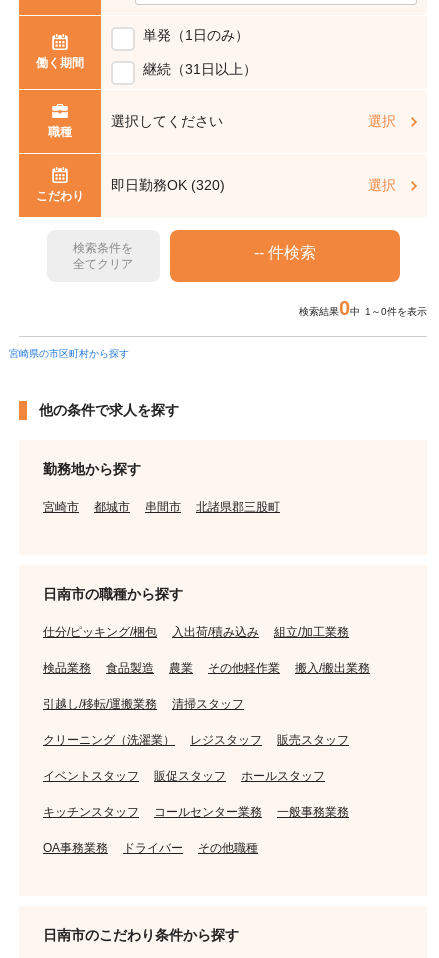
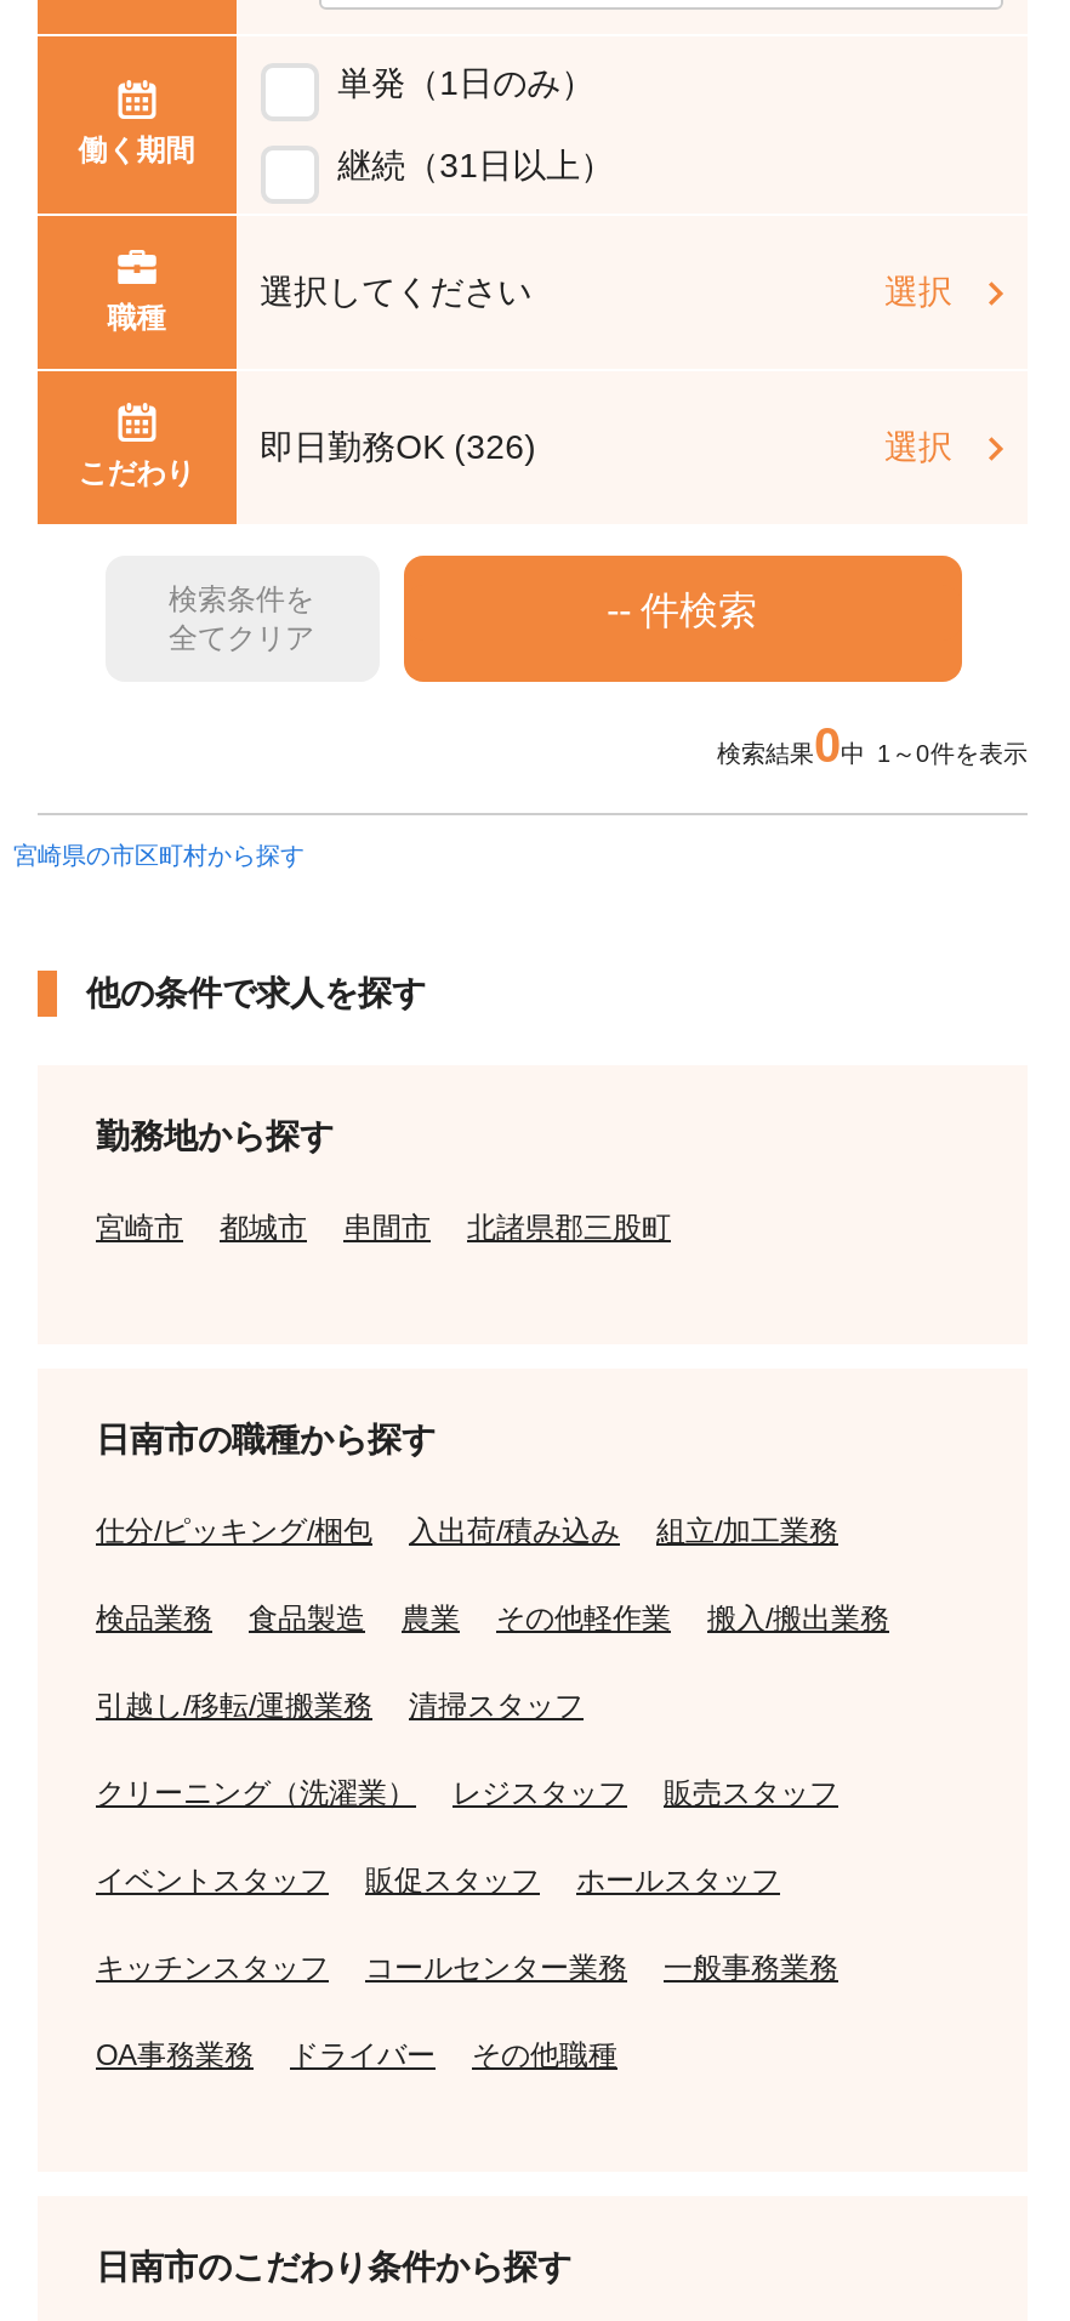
[111,177,239,193] 即日勤務OK (320) -> [260,428,570,466] 即日勤務OK (326)

